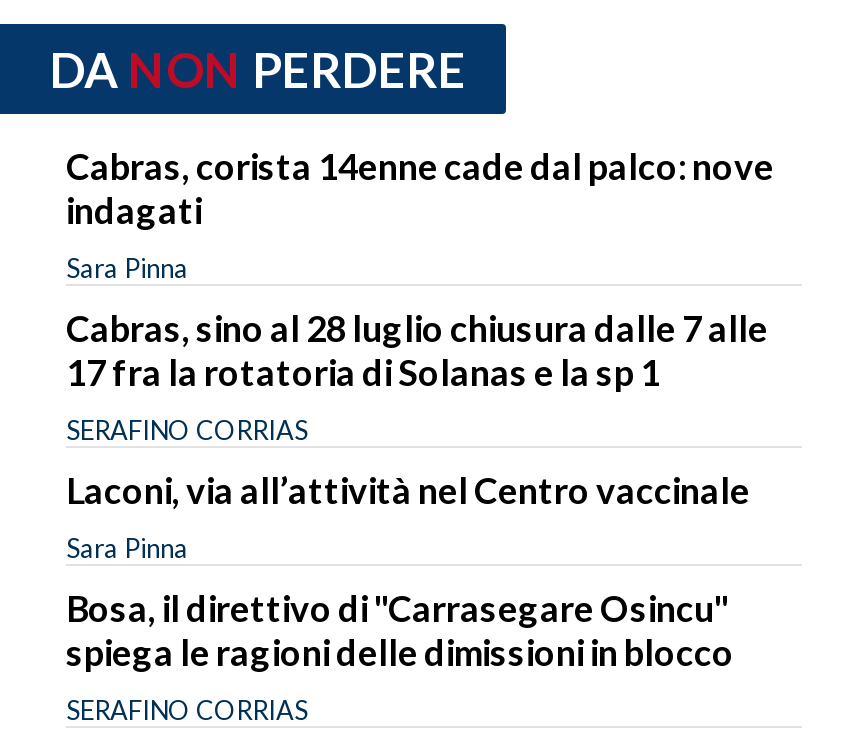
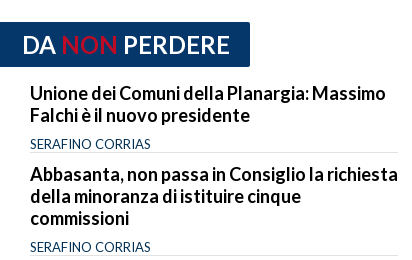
[66,143,774,393] Cabras, corista 14enne cade dal palco: nove | indagati | Sara Pinna | Cabras, sino al 28 luglio chiusura dalle 7 alle | 17 fra la rotatoria di Solanas e la sp 1 -> [30,82,386,126] Unione dei Comuni della Planargia: Massimo | Falchi è il nuovo presidente
[66,467,750,673] Laconi, via all’attività nel Centro vaccinale | Sara Pinna | Bosa, il direttivo di "Carrasegare Osincu" | spiega le ragioni delle dimissioni in blocco -> [30,163,398,229] Abbasanta, non passa in Consiglio la richiesta | della minoranza di istituire cinque | commissioni

